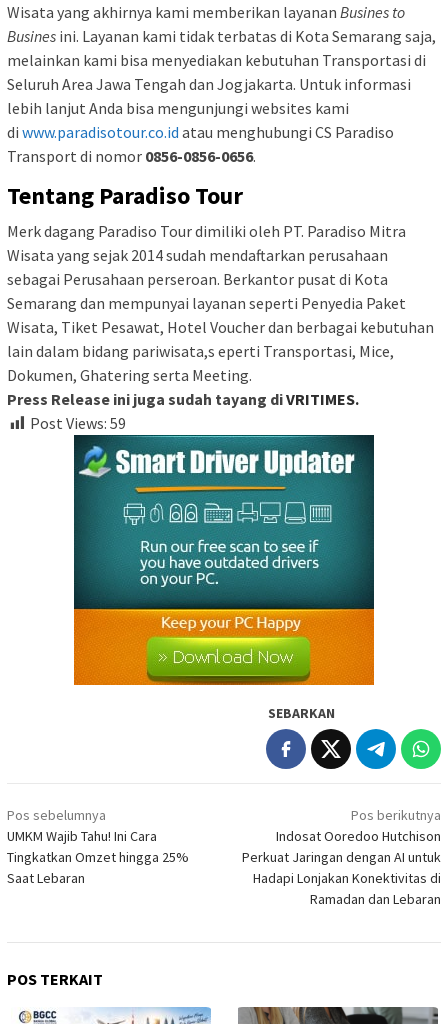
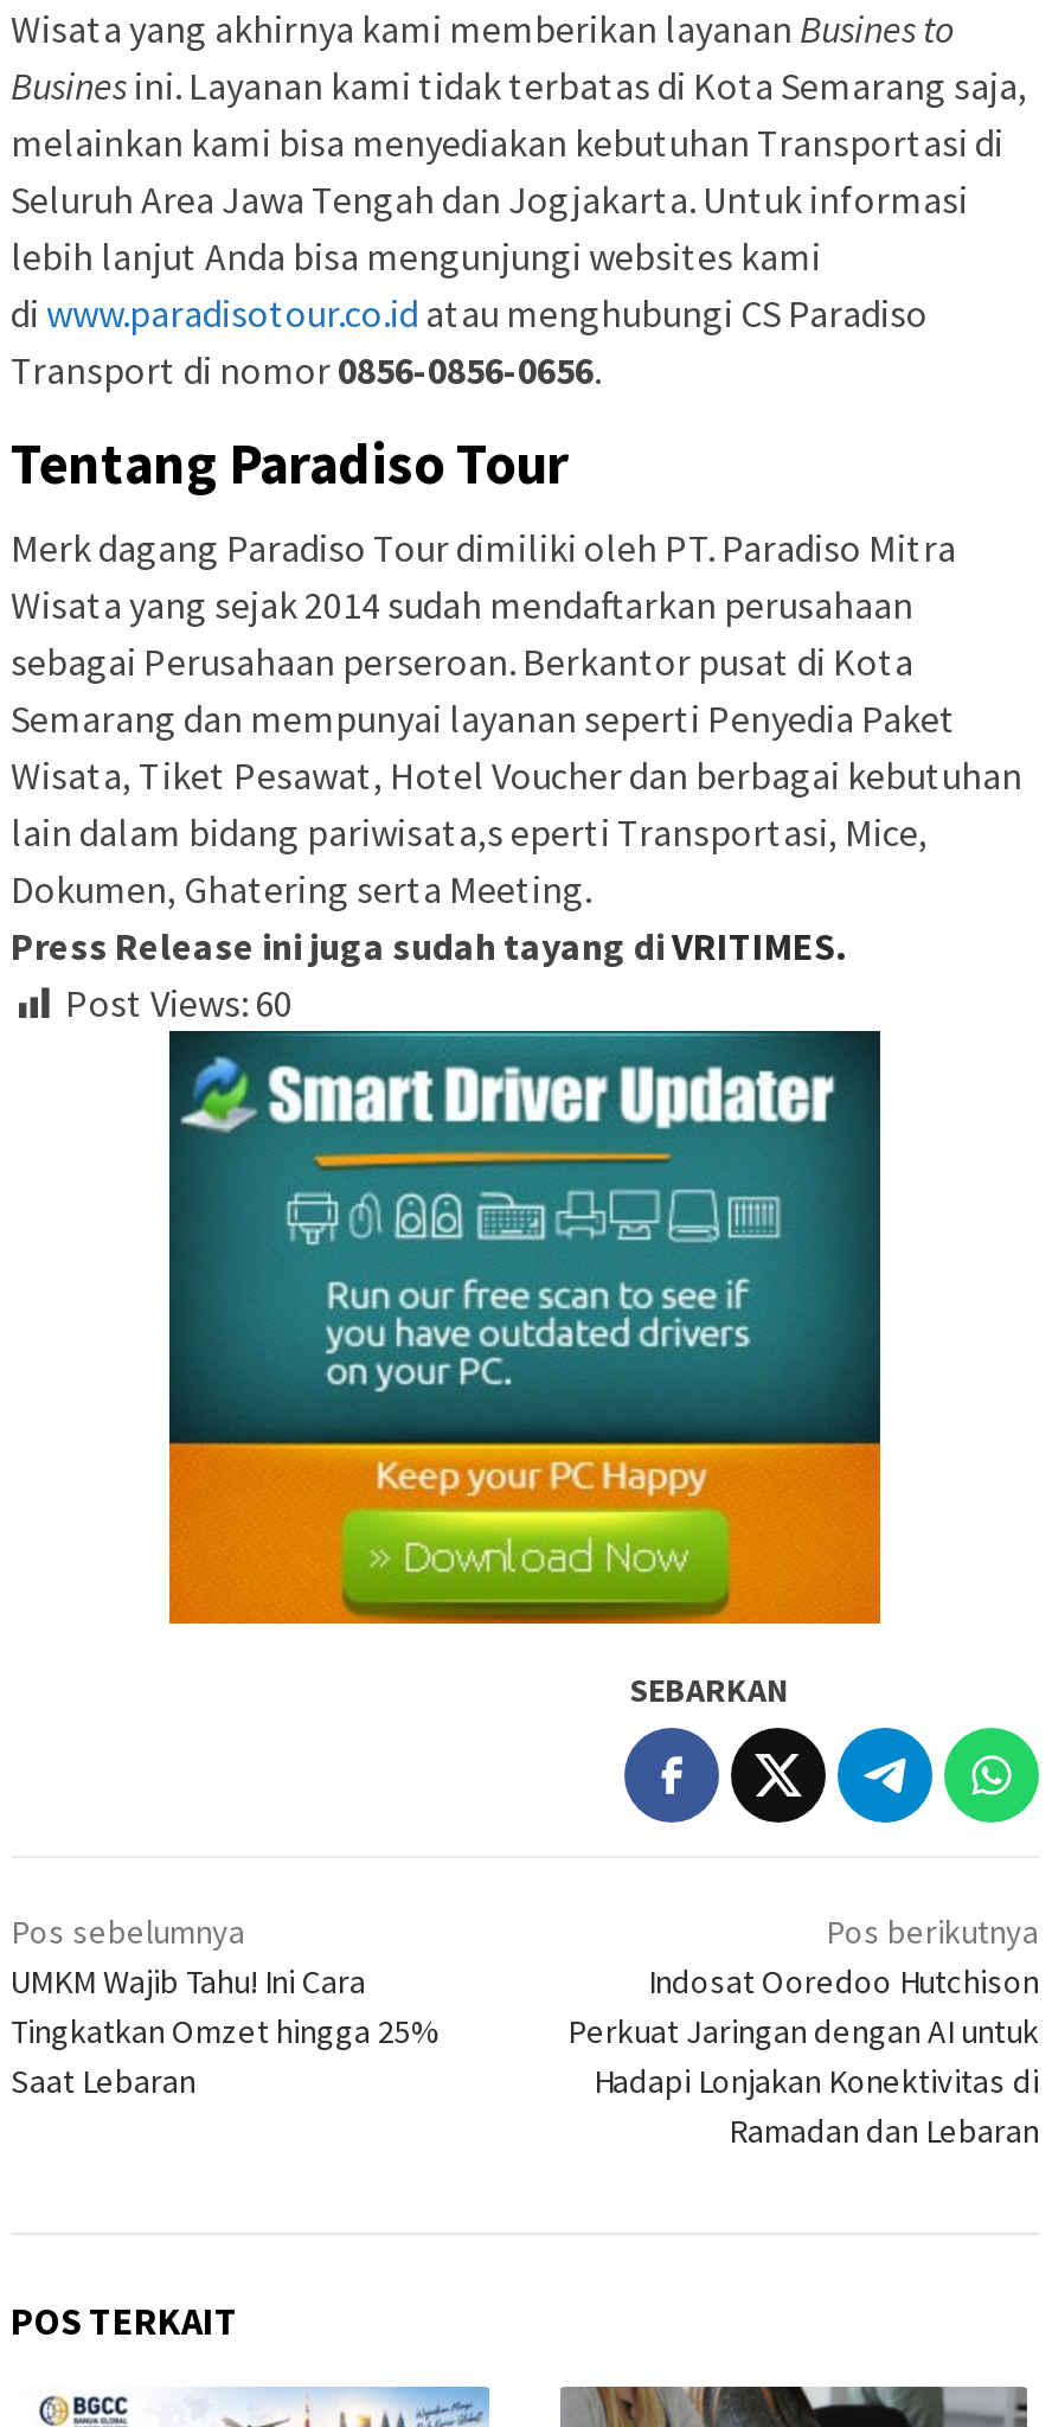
[30,413,126,433] Post Views: 59 -> [65,980,293,1027] Post Views: 60

